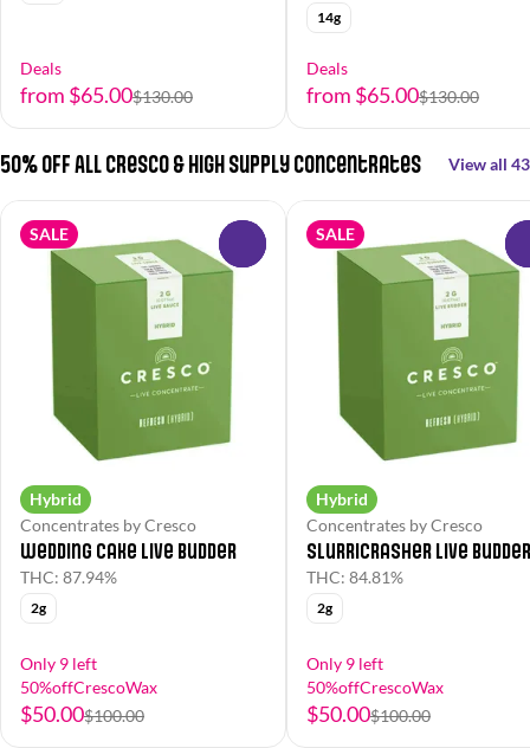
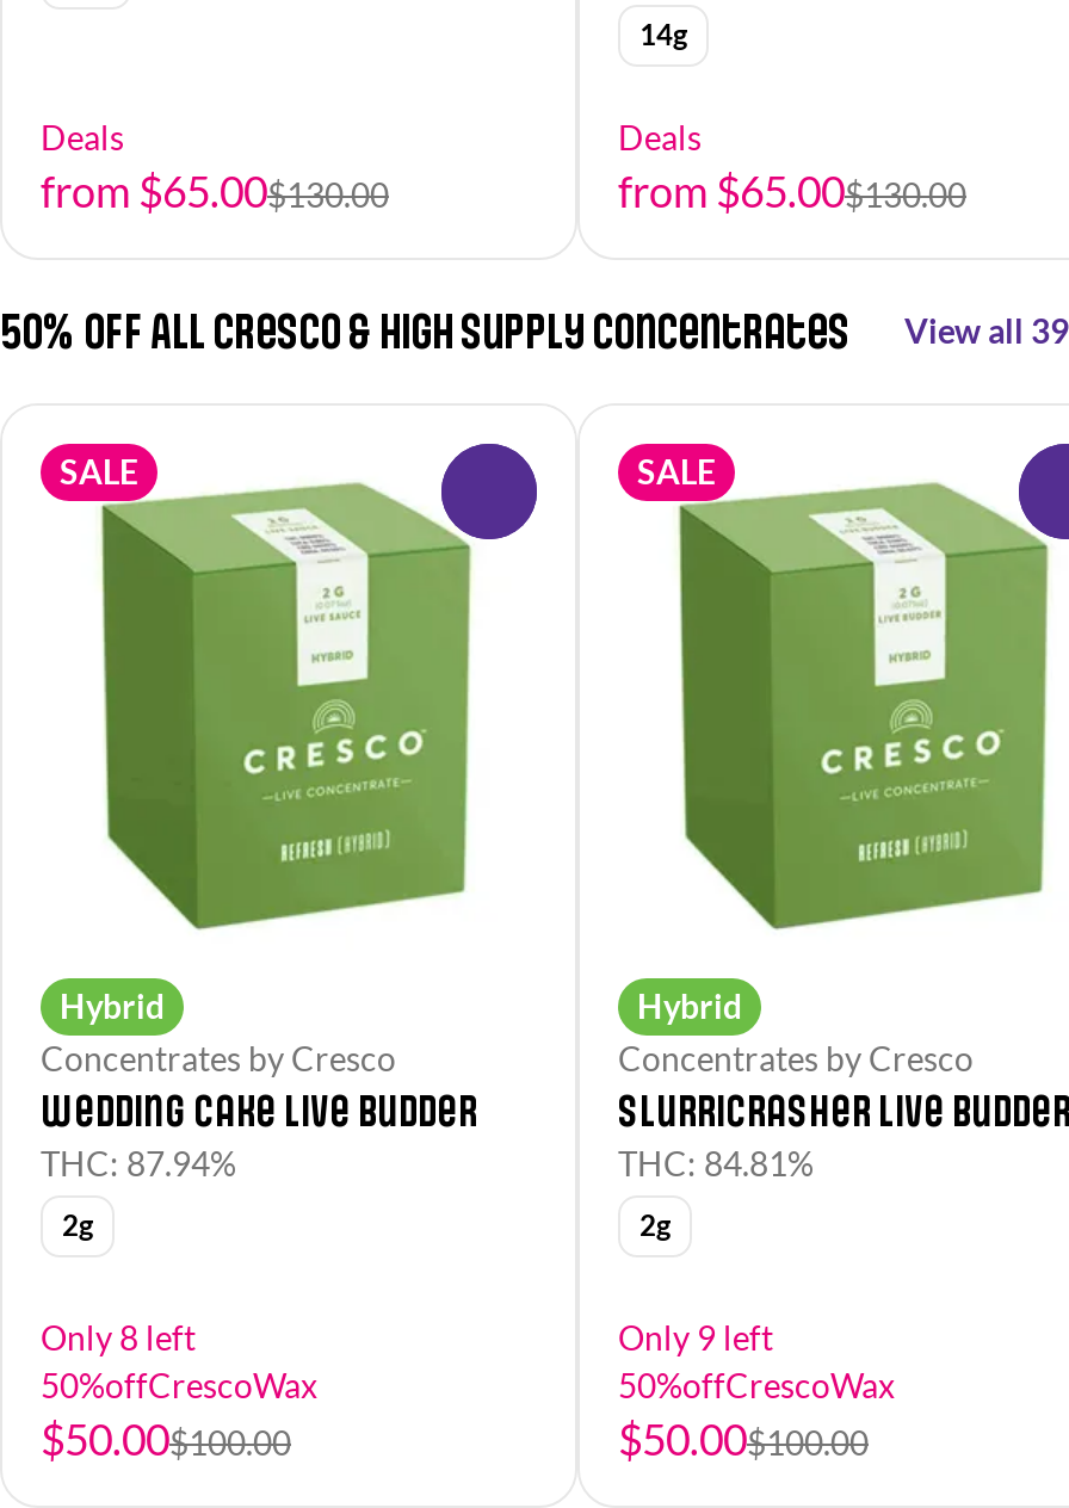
[0,149,530,179] 50% OFF All Cresco & High Supply Concentrates View all 43 -> [0,301,1069,360] 50% OFF All Cresco & High Supply Concentrates View all 39
[20,653,97,673] Only 9 left -> [41,1317,196,1358] Only 8 left

